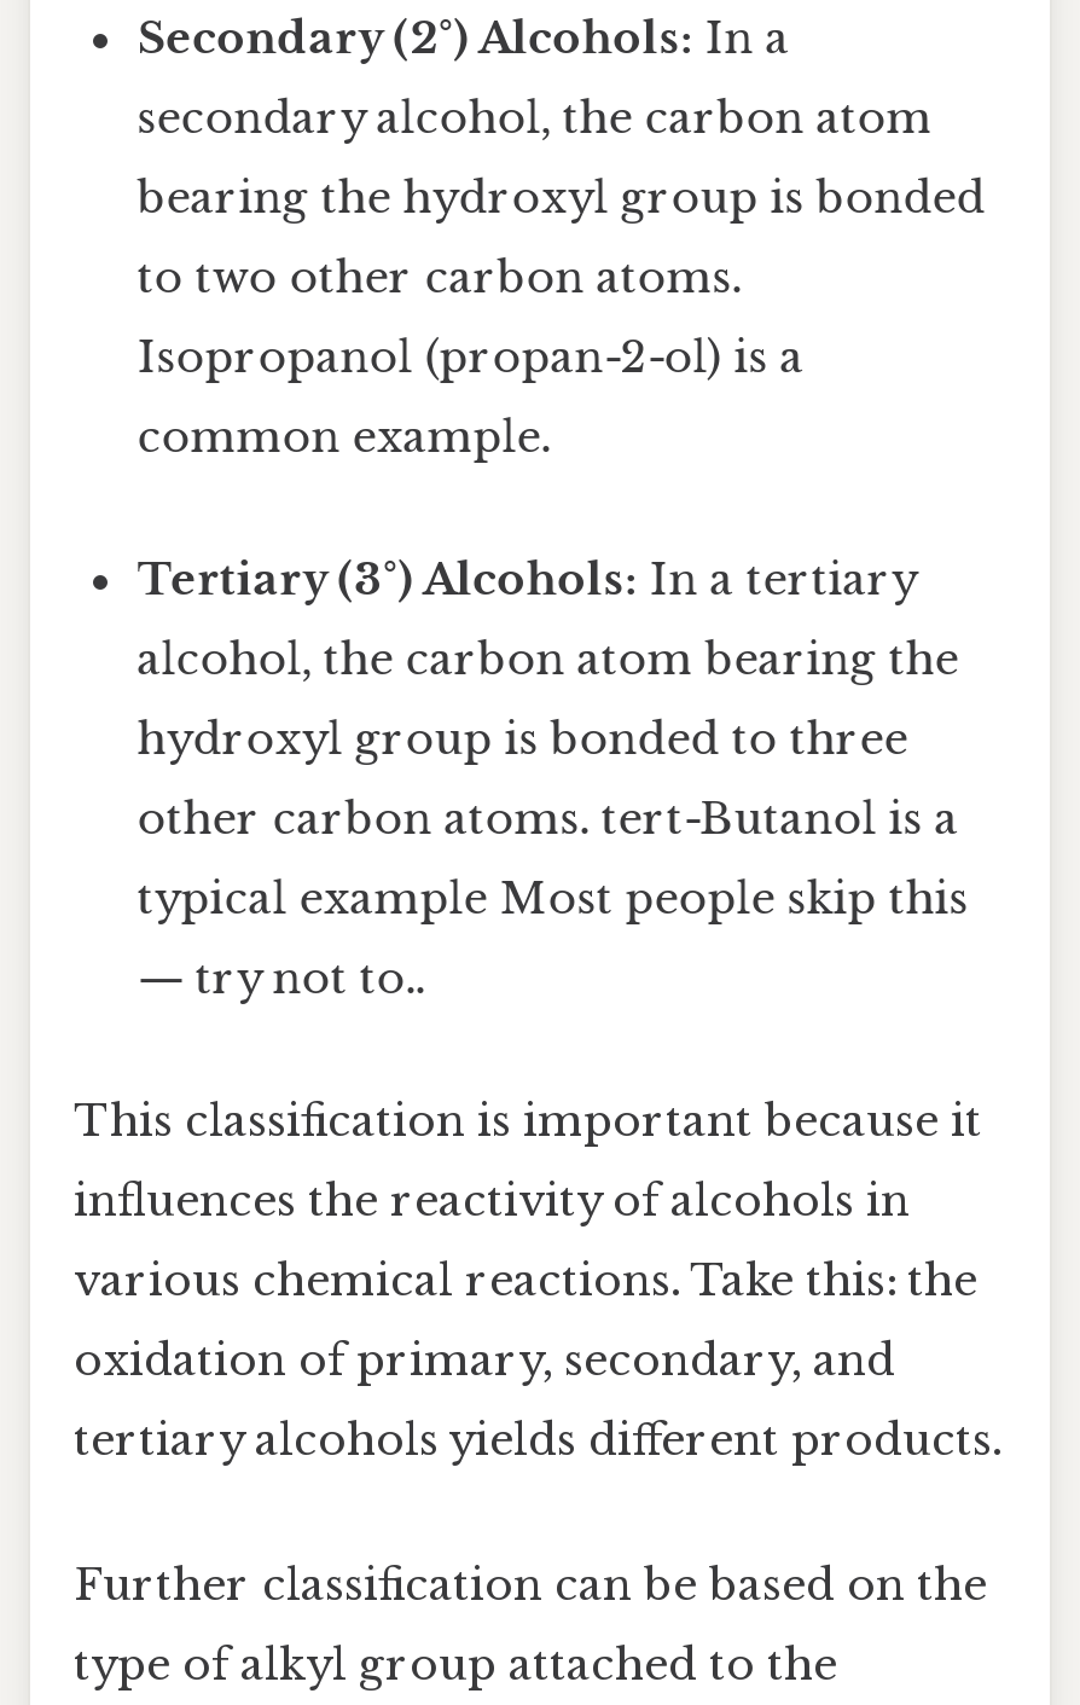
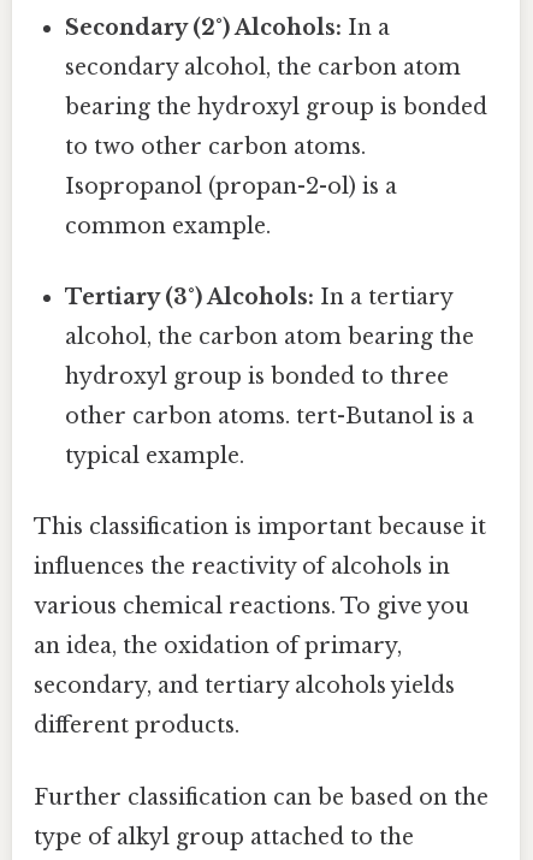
[137,873,968,1006] typical example Most people skip this | — try not to.. -> [65,443,244,469] typical example.
moved [74,1096,982,1229] -> [34,514,486,580]: This classification is important because it | influences the reactivity of alcohols in
[74,1255,1001,1468] various chemical reactions. Take this: the | oxidation of primary, secondary, and | tertiary alcohols yields different products. -> [34,594,469,739] various chemical reactions. To give you | an idea, the oxidation of primary, | secondary, and tertiary alcohols yields | different products.

